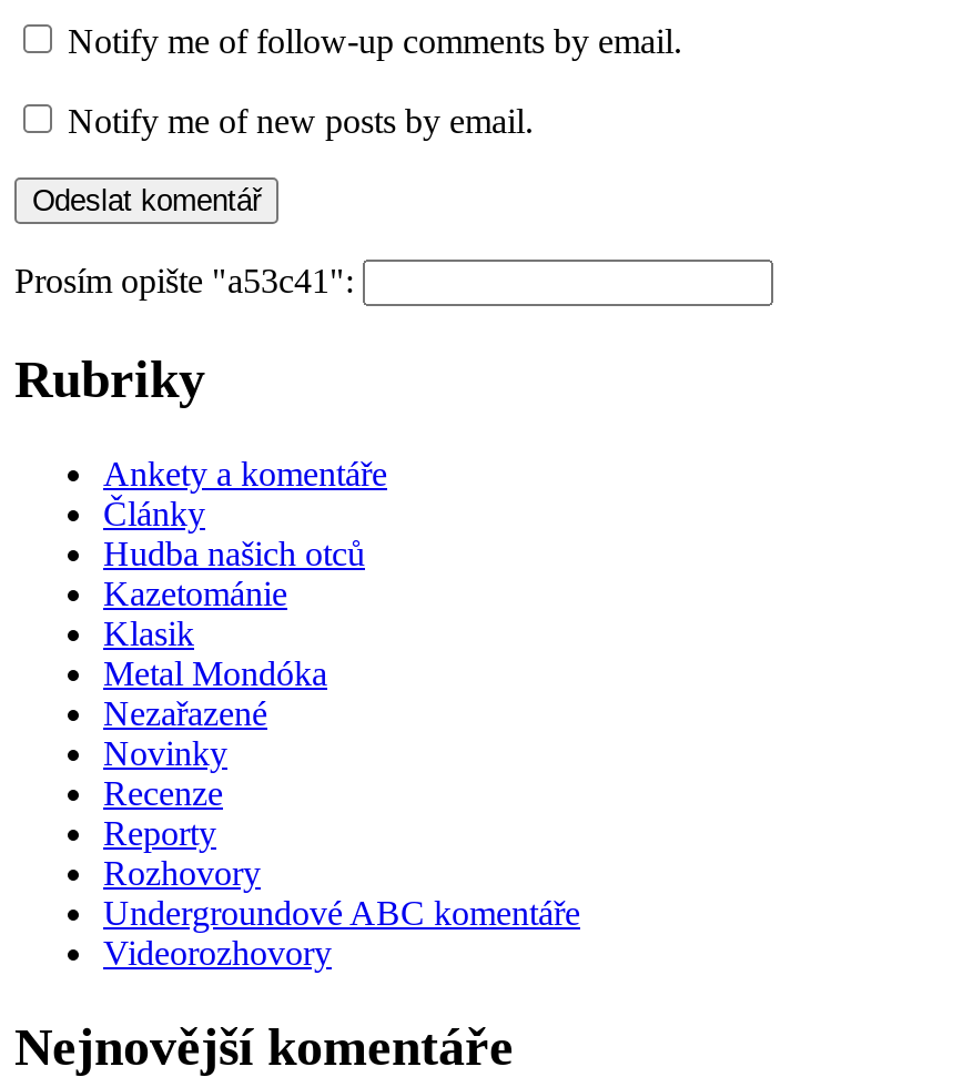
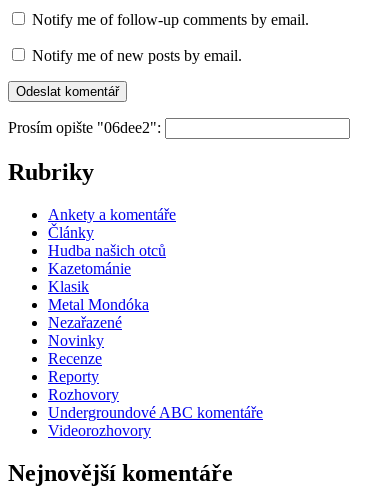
[14,262,363,299] Prosím opište "a53c41": -> [8,119,165,136] Prosím opište "06dee2":

